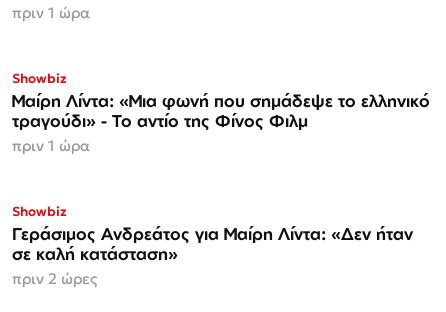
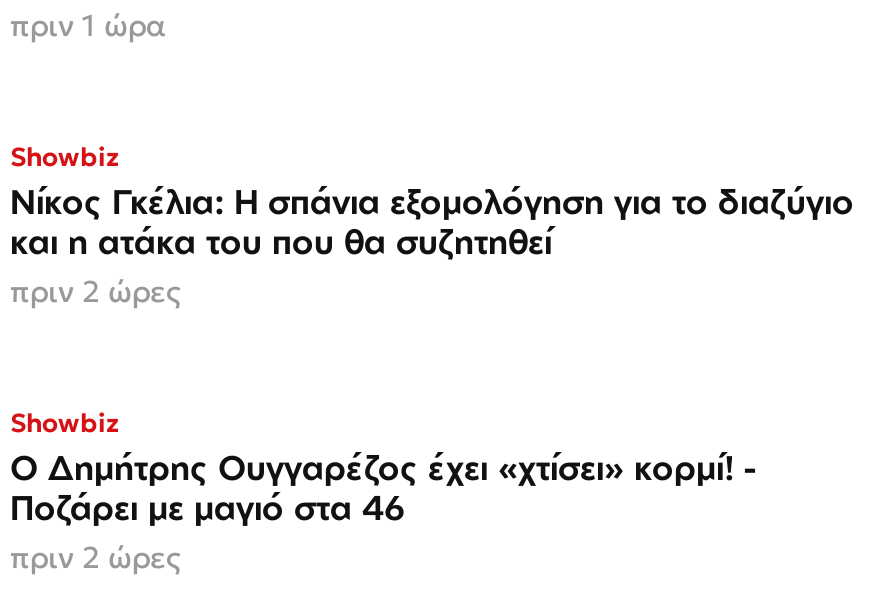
[12,90,430,155] Μαίρη Λίντα: «Μια φωνή που σημάδεψε το ελληνικό | τραγούδι» - Το αντίο της Φίνος Φιλμ | πριν 1 ώρα -> [10,180,854,310] Νίκος Γκέλια: Η σπάνια εξομολόγηση για το διαζύγιο | και η ατάκα του που θα συζητηθεί | πριν 2 ώρες
[12,223,413,264] Γεράσιμος Ανδρεάτος για Μαίρη Λίντα: «Δεν ήταν | σε καλή κατάσταση» -> [10,446,756,528] Ο Δημήτρης Ουγγαρέζος έχει «χτίσει» κορμί! - | Ποζάρει με μαγιό στα 46

